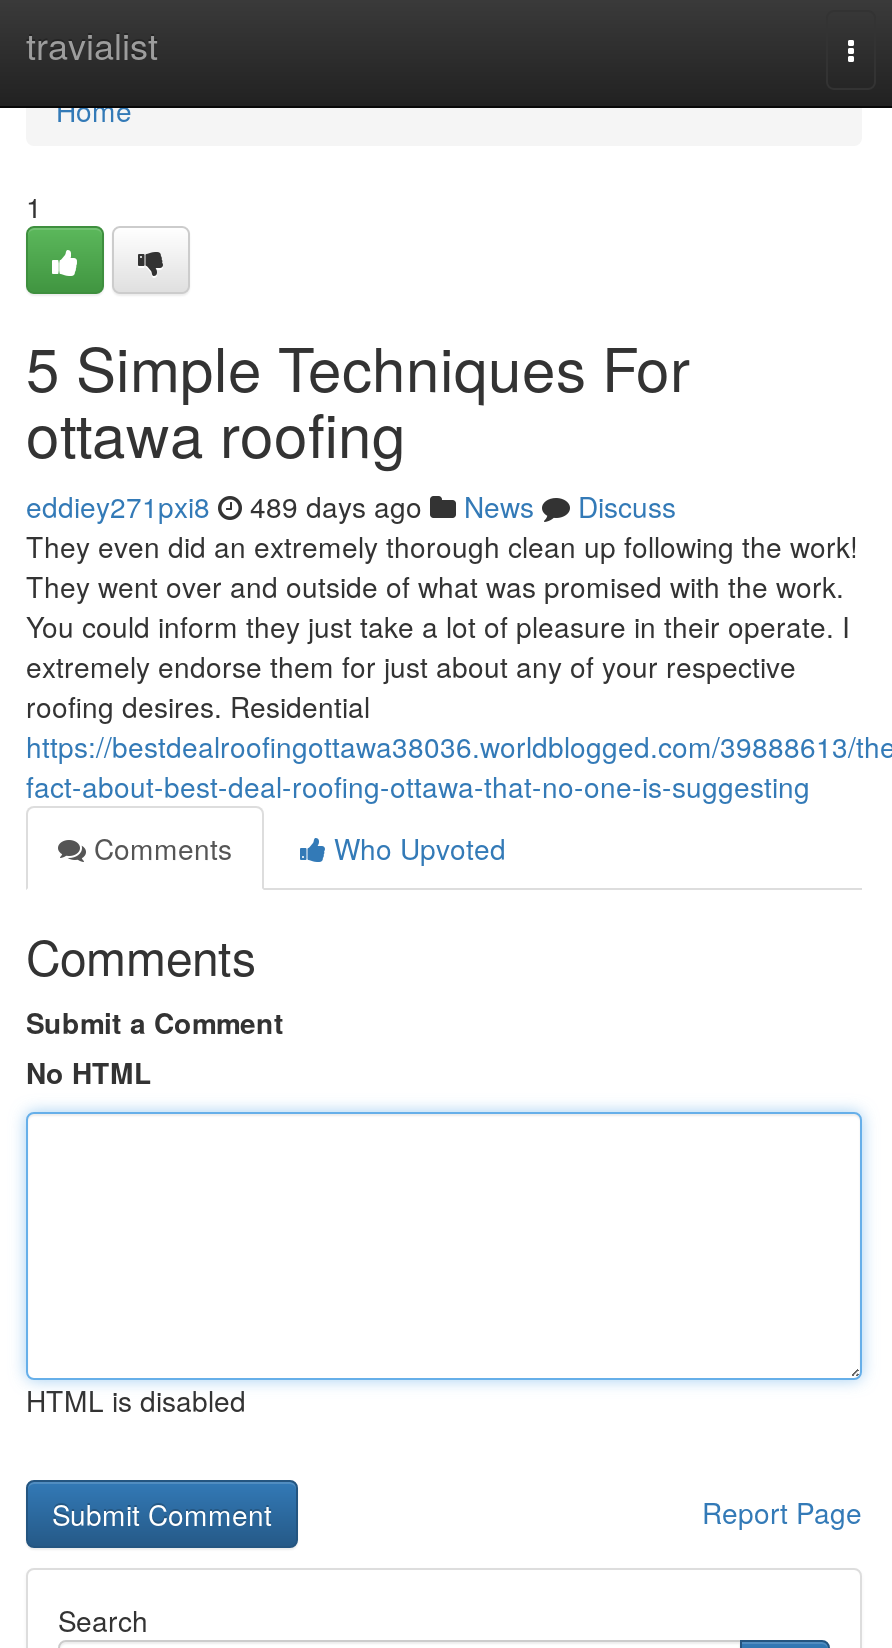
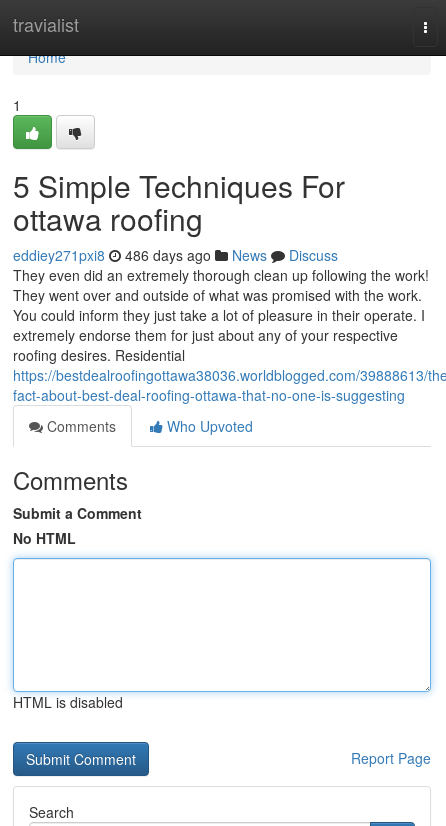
[26,486,676,526] eddiey271pxi8 489 days ago News Discuss -> [13,245,338,265] eddiey271pxi8 486 days ago News Discuss

